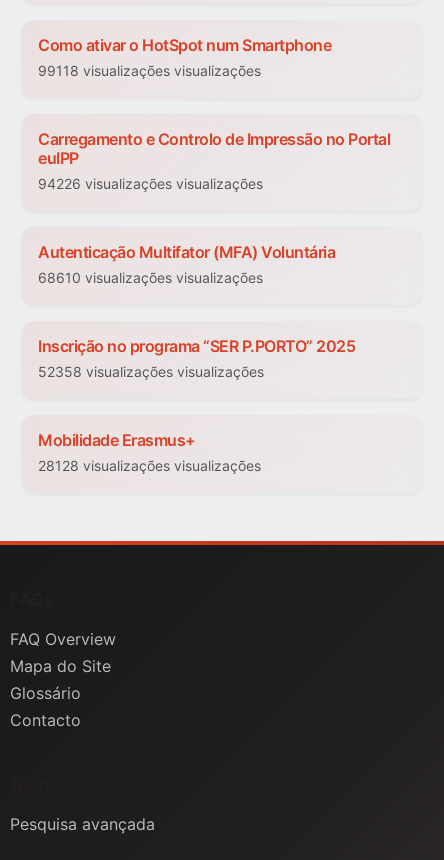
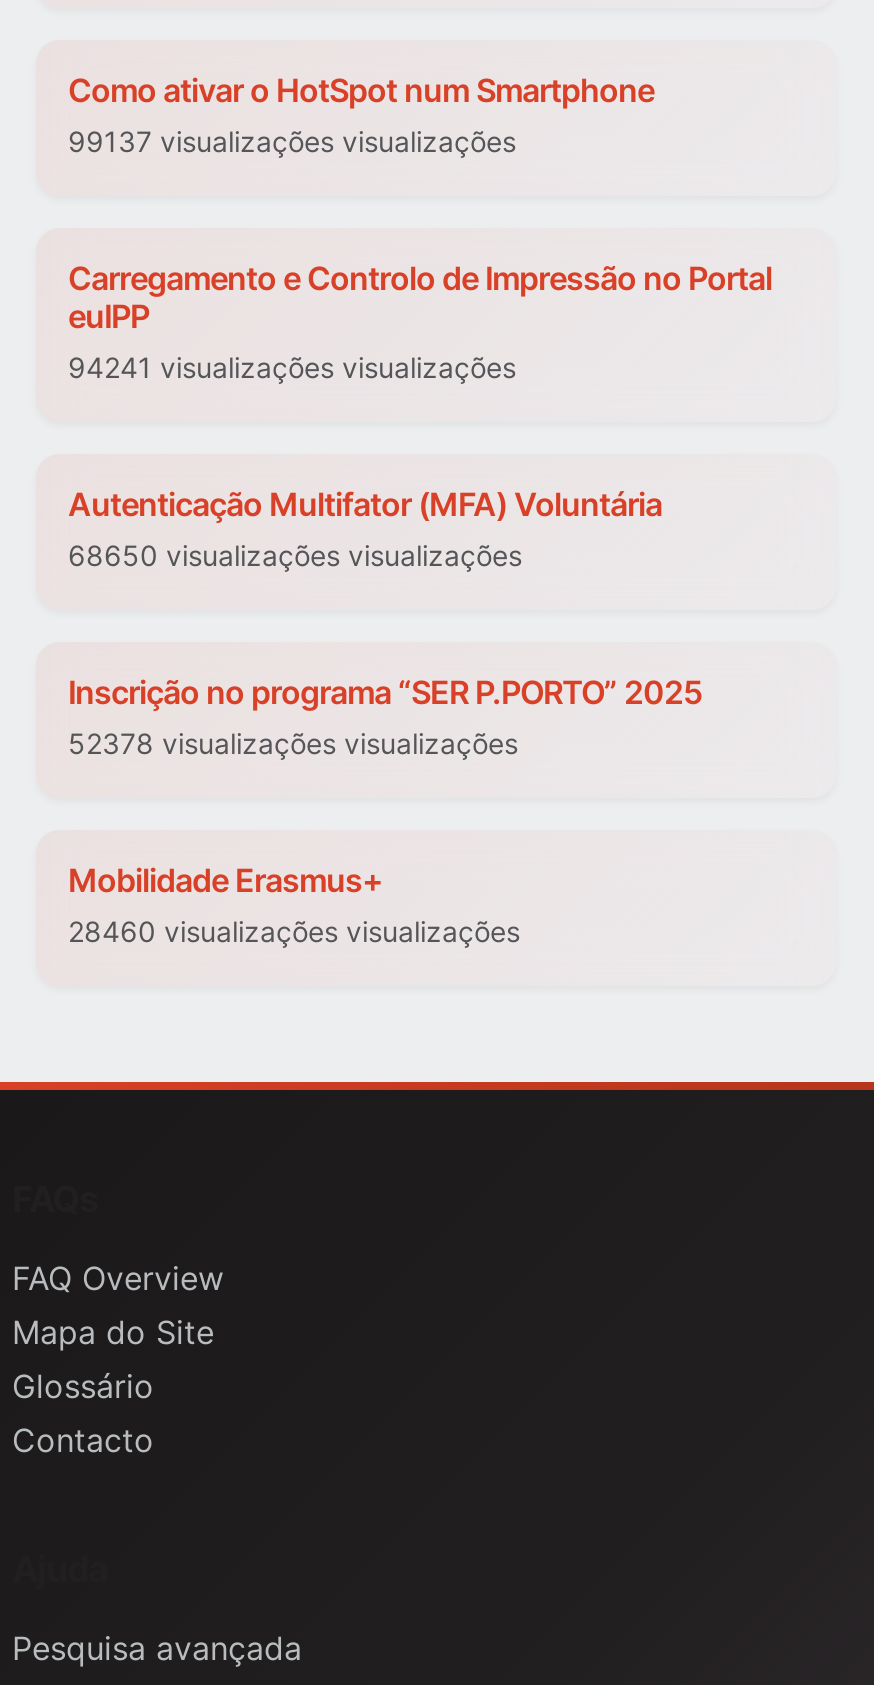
[38,62,261,79] 99118 visualizações visualizações -> [68,125,516,159] 99137 visualizações visualizações
[38,175,263,192] 94226 visualizações visualizações -> [68,351,516,385] 94241 visualizações visualizações
[38,269,263,286] 68610 visualizações visualizações -> [68,539,522,573] 68650 visualizações visualizações
[38,363,264,380] 52358 visualizações visualizações -> [68,727,518,761] 52378 visualizações visualizações
[38,457,261,474] 28128 visualizações visualizações -> [68,915,520,949] 28460 visualizações visualizações

